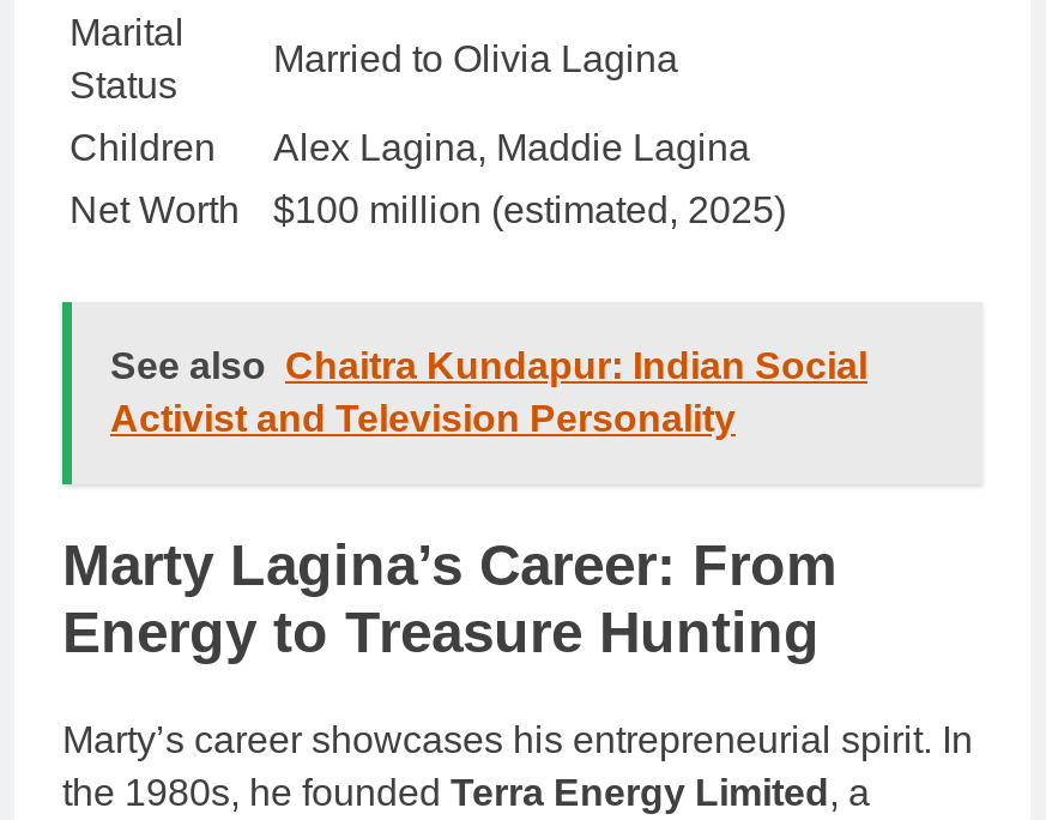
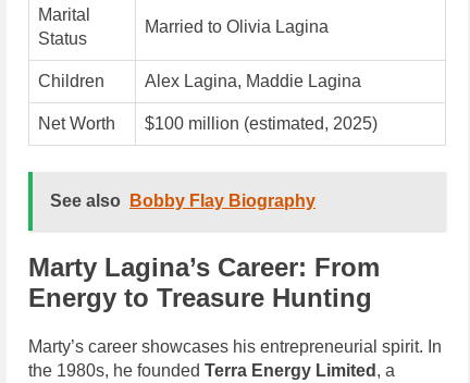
moved [69,189,786,230] -> [38,114,378,133]: Net Worth | $100 million (estimated, 2025)
[110,345,867,439] See also Chaitra Kundapur: Indian Social | Activist and Television Personality -> [50,191,316,210] See also Bobby Flay Biography

